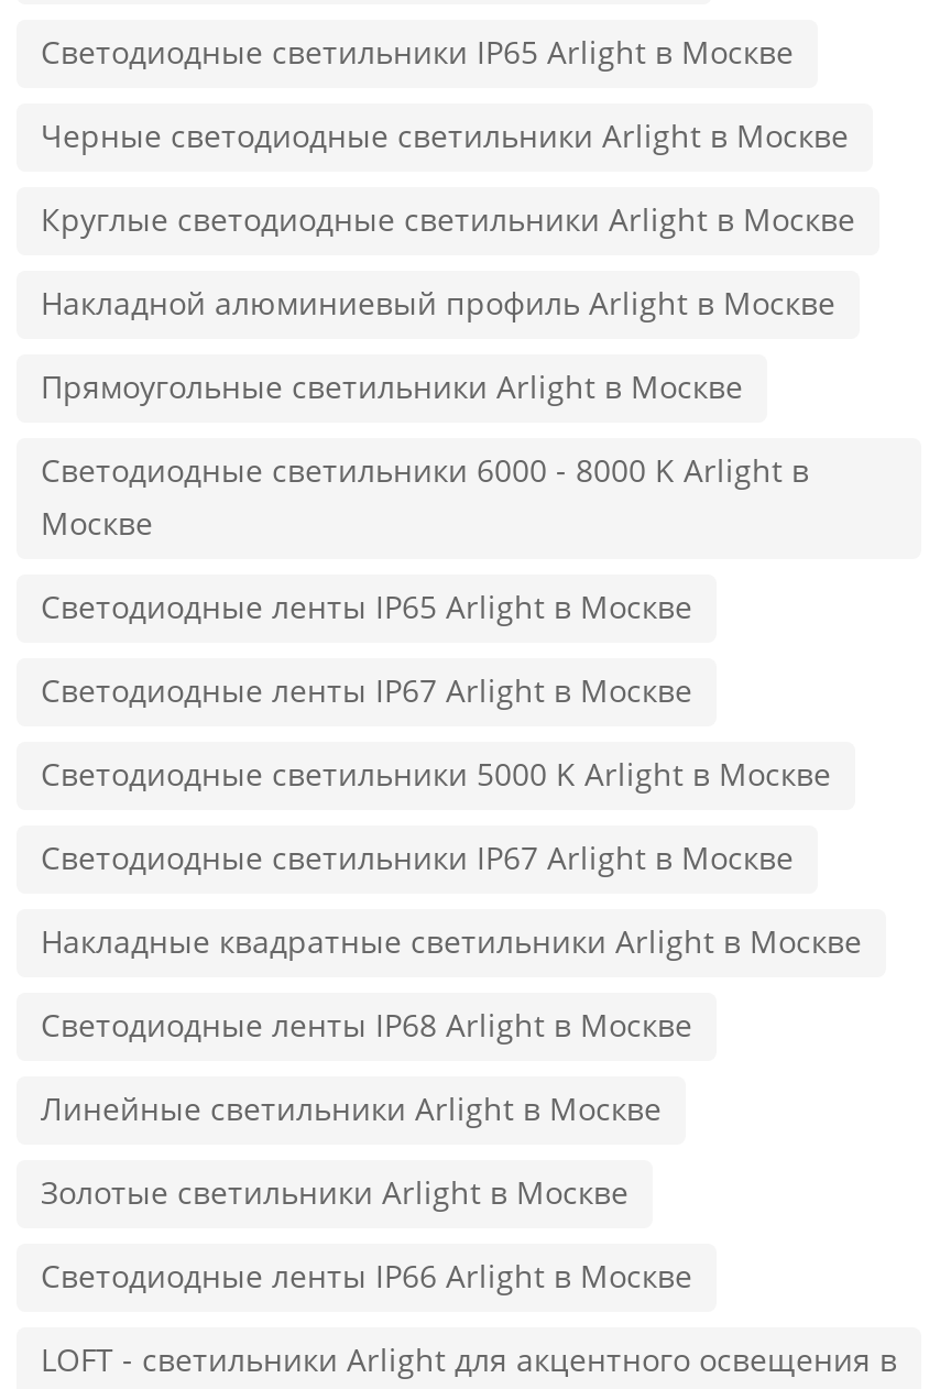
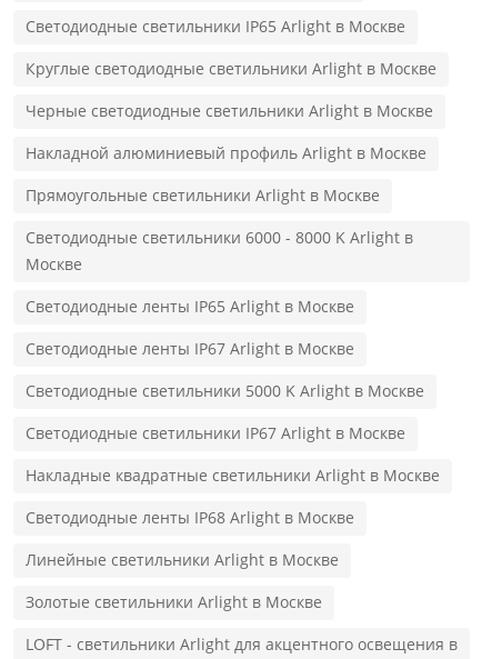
moved [41,115,849,157] -> [26,100,433,122]: Черные светодиодные светильники Arlight в Москве
[41,1256,692,1297] Светодиодные ленты IP66 Arlight в Москве -> none

